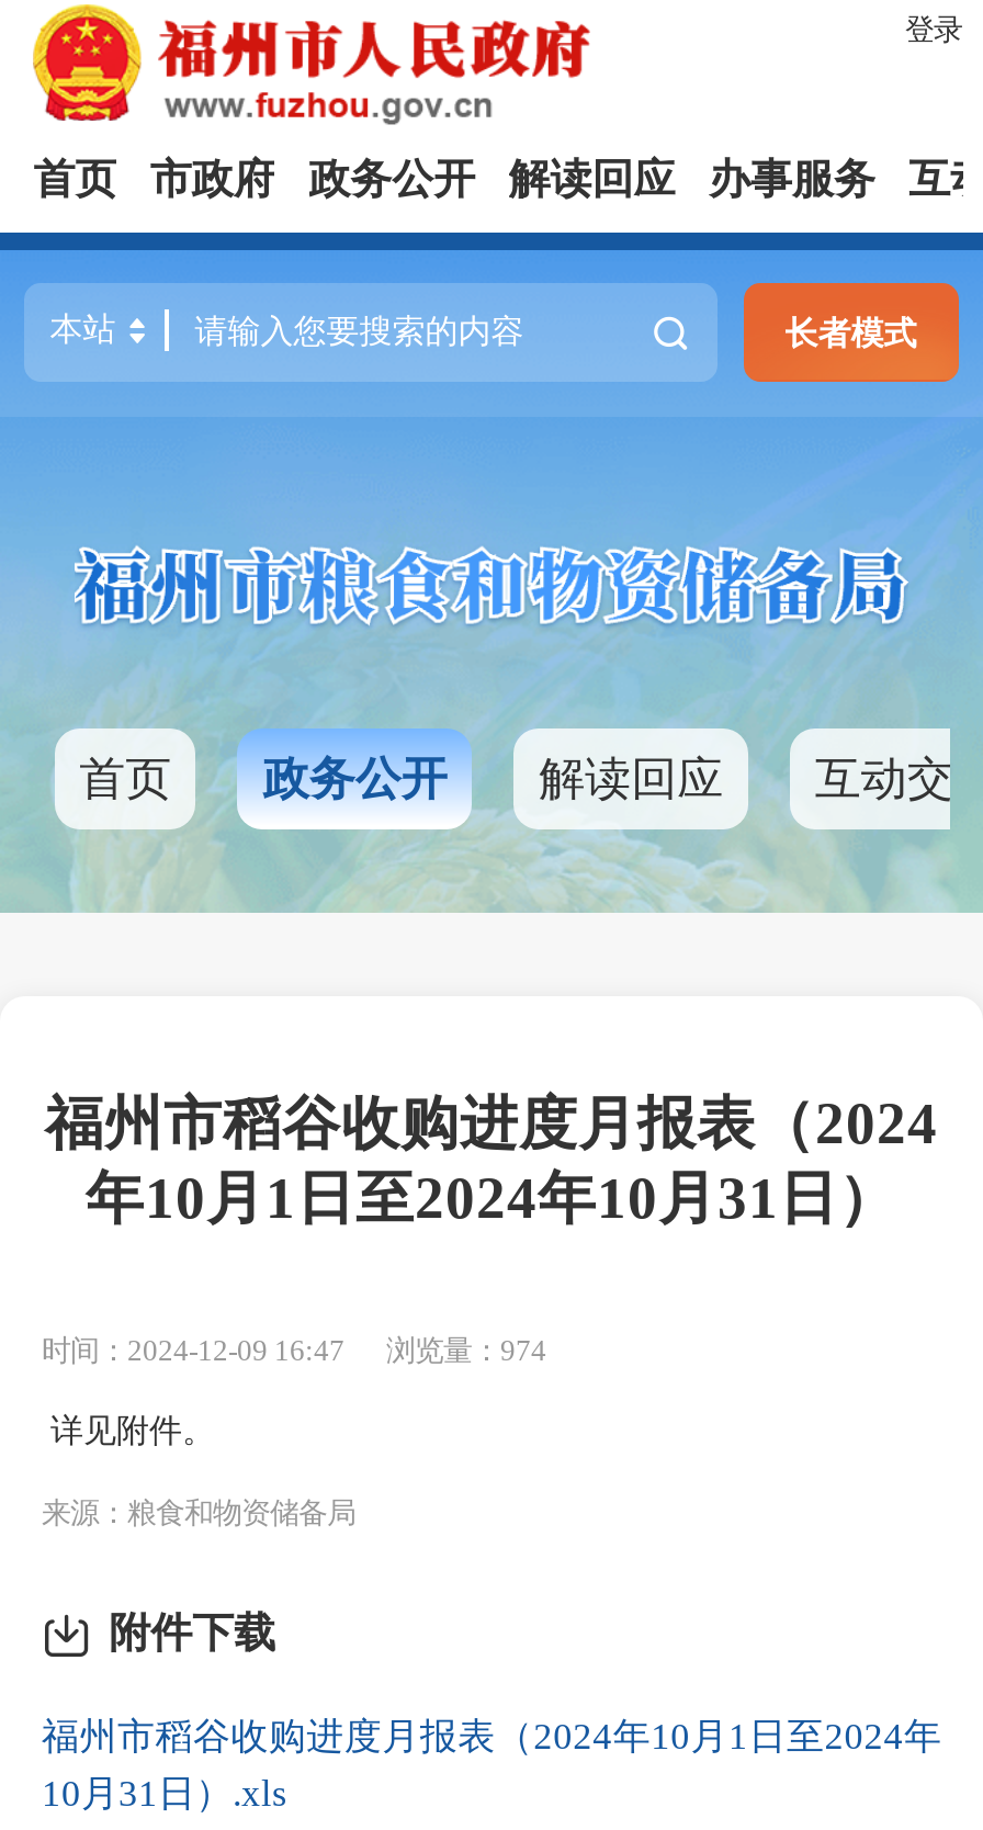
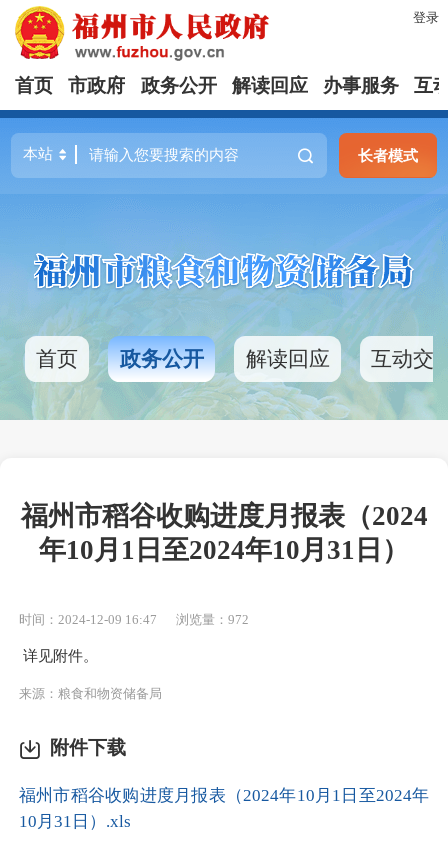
[42,1334,546,1367] 时间：2024-12-09 16:47 浏览量：974 -> [19,612,249,627] 时间：2024-12-09 16:47 浏览量：972

